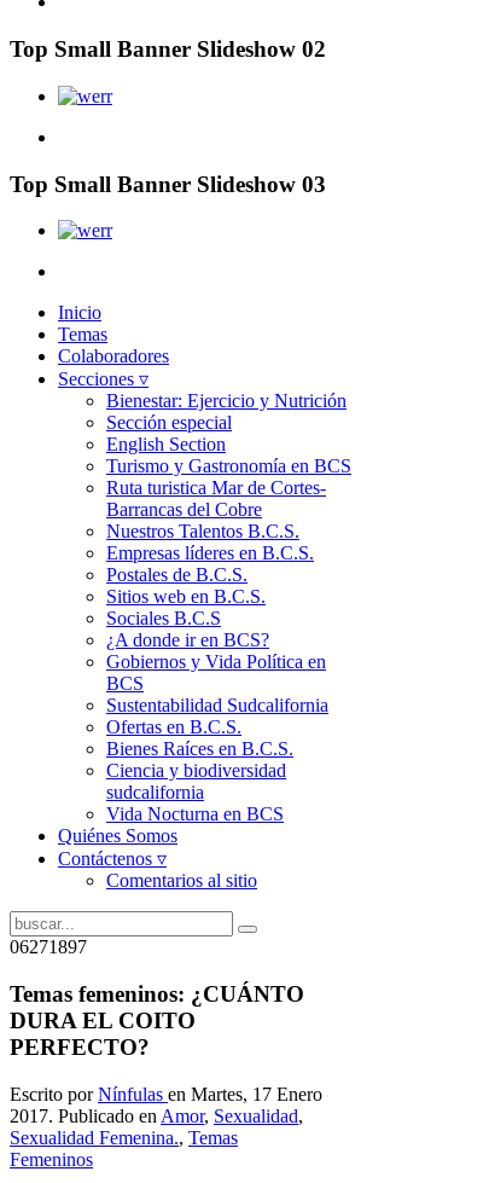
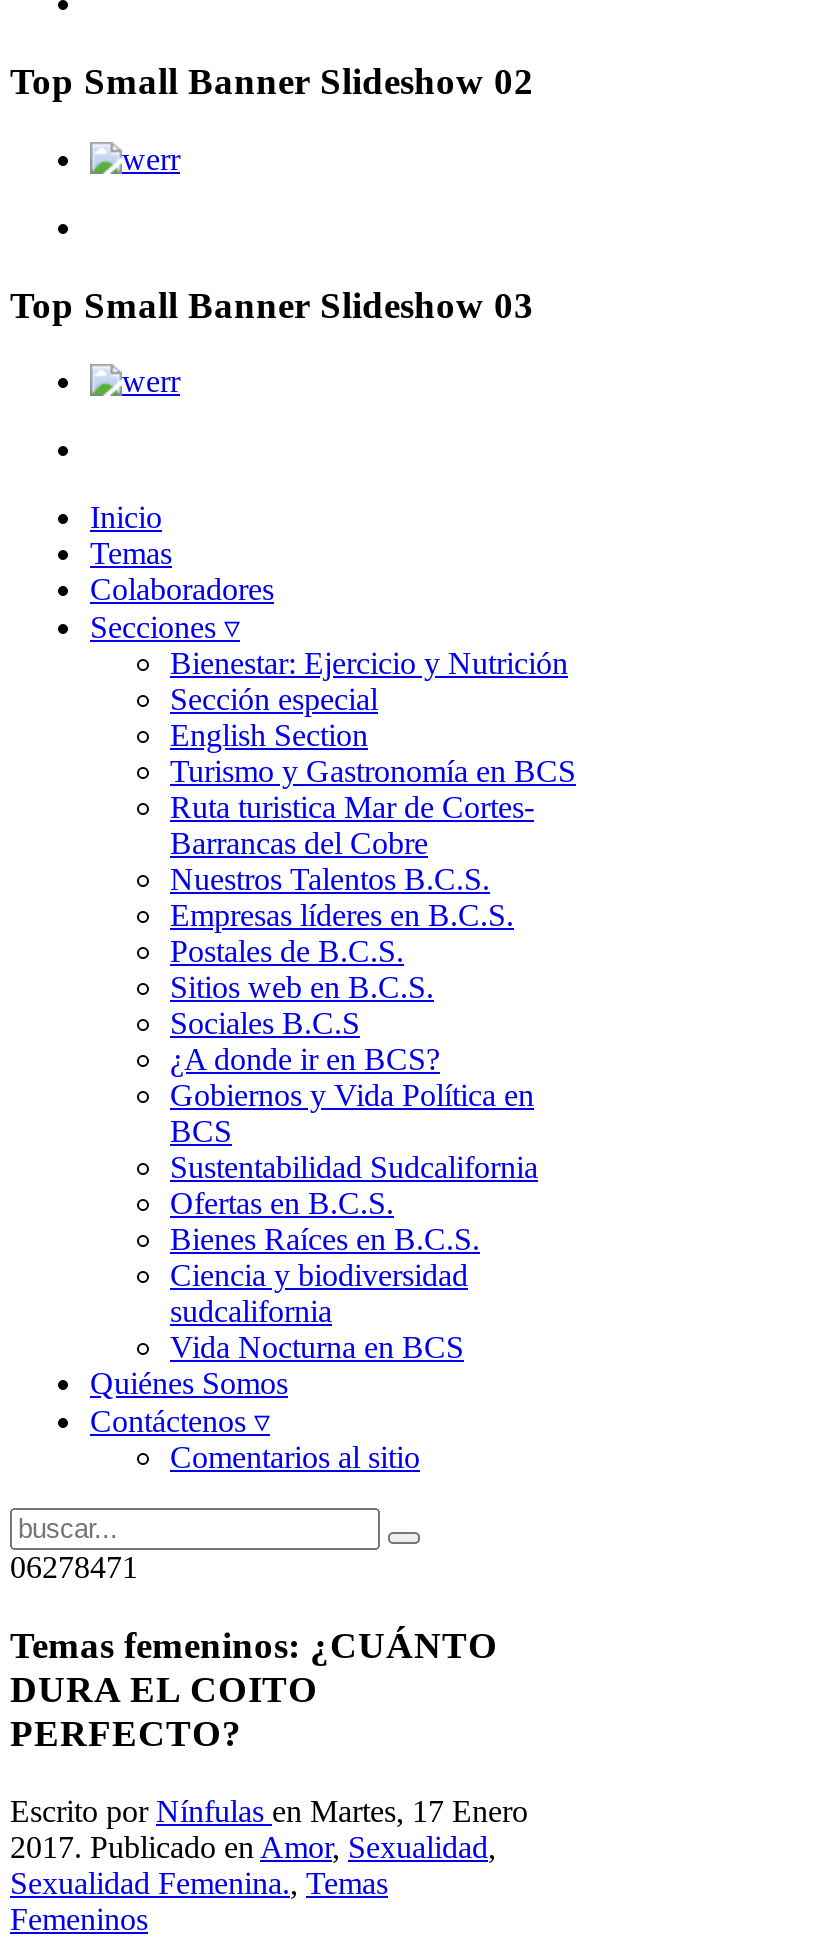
[10,937,87,957] 06271897 -> [10,1551,138,1585] 06278471

